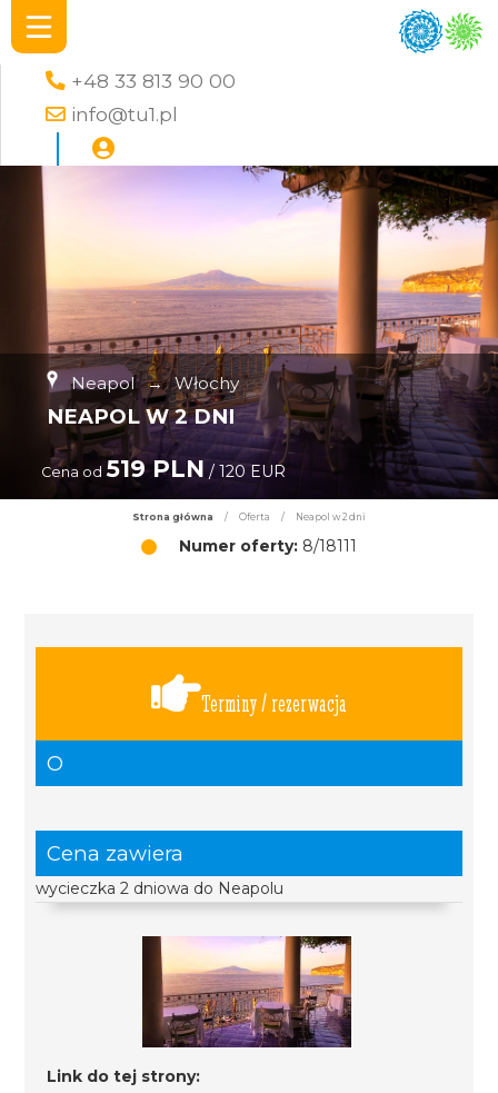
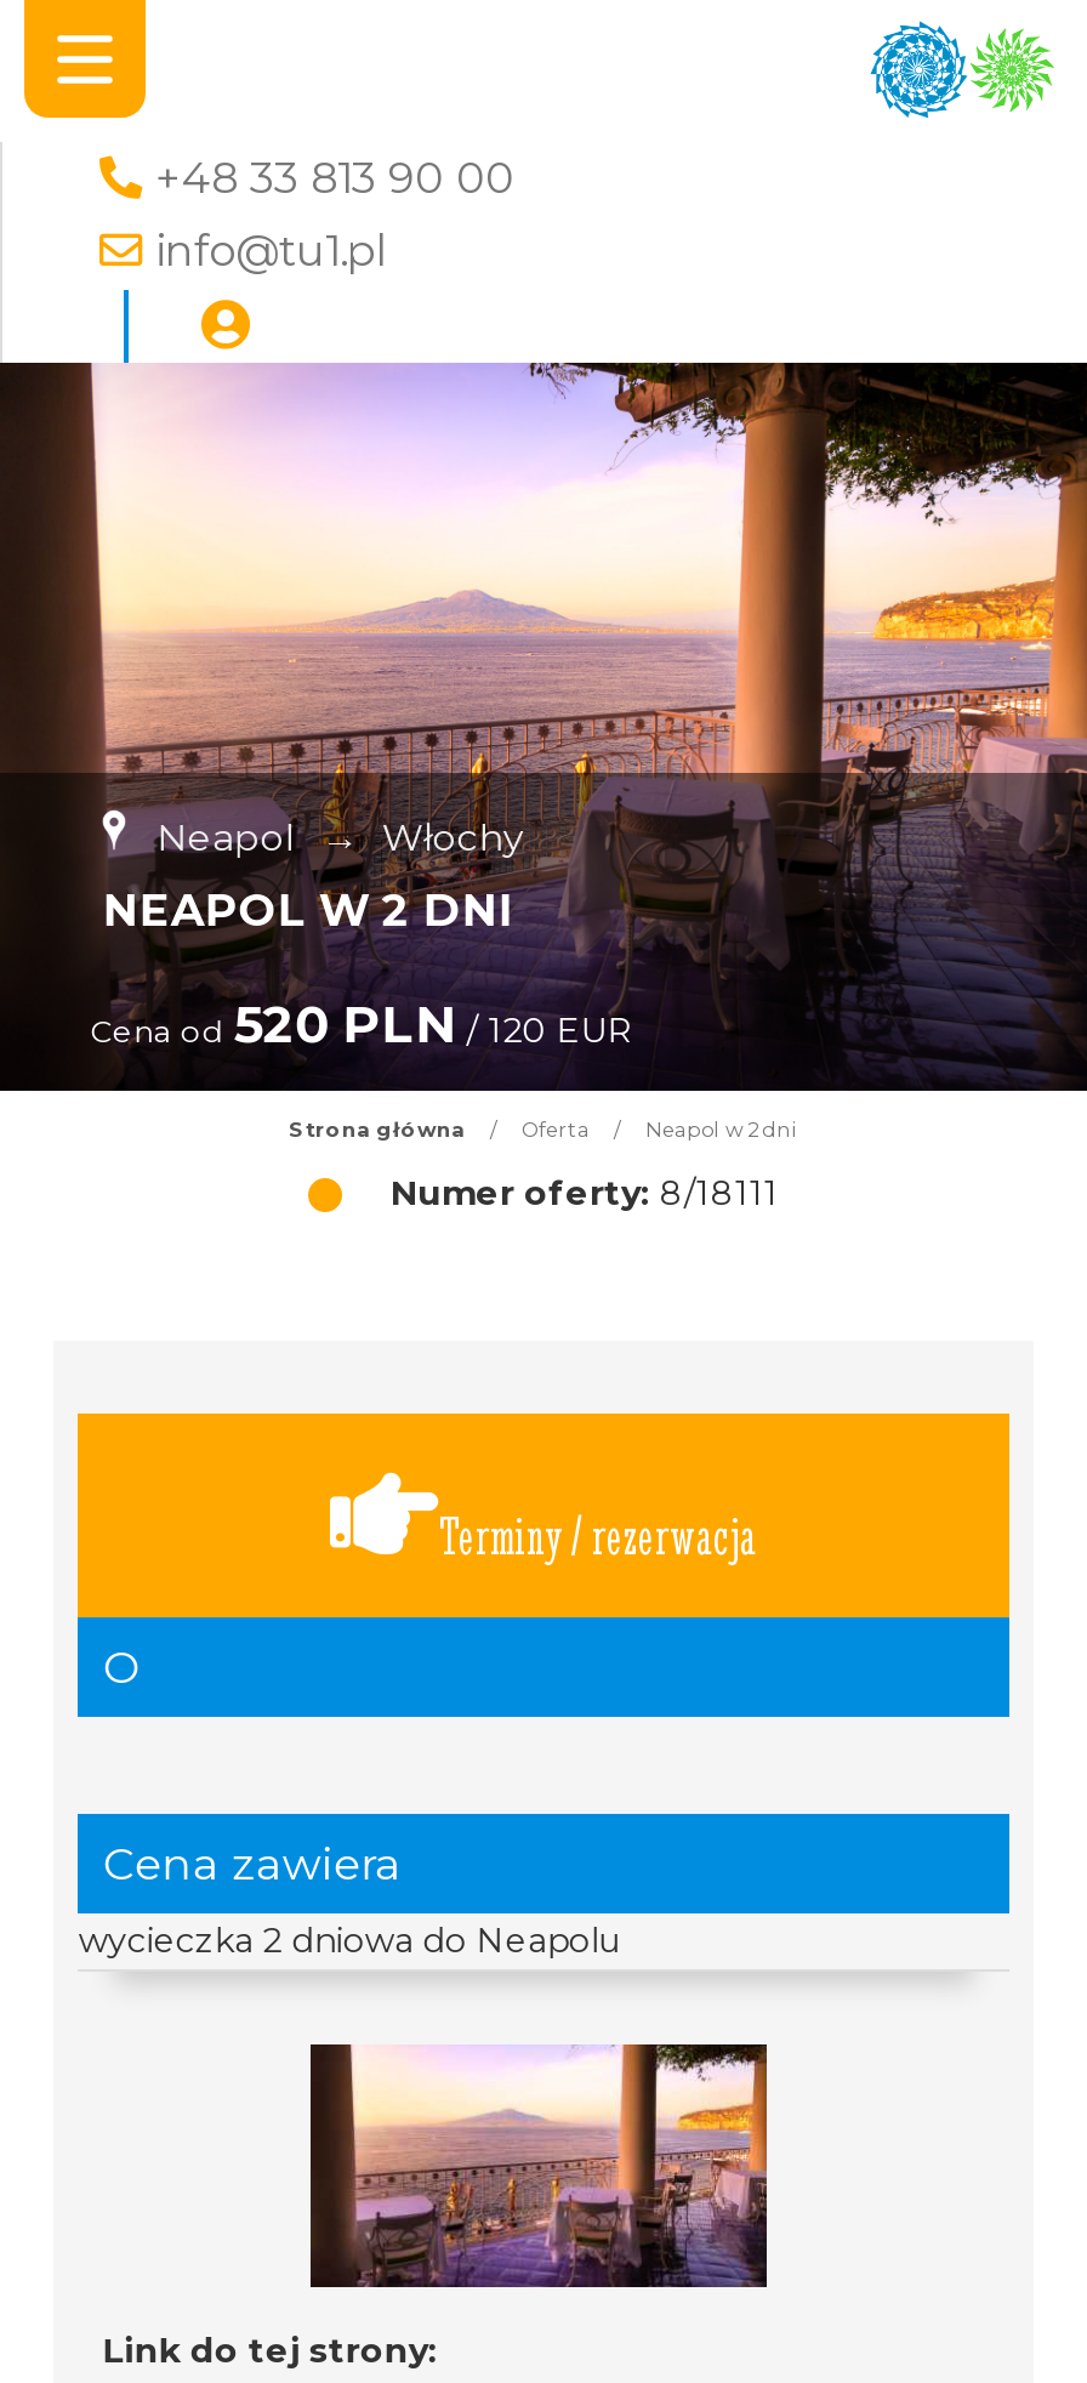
[42,455,286,483] Cena od 519 PLN / 120 EUR -> [91,994,634,1054] Cena od 520 PLN / 120 EUR

